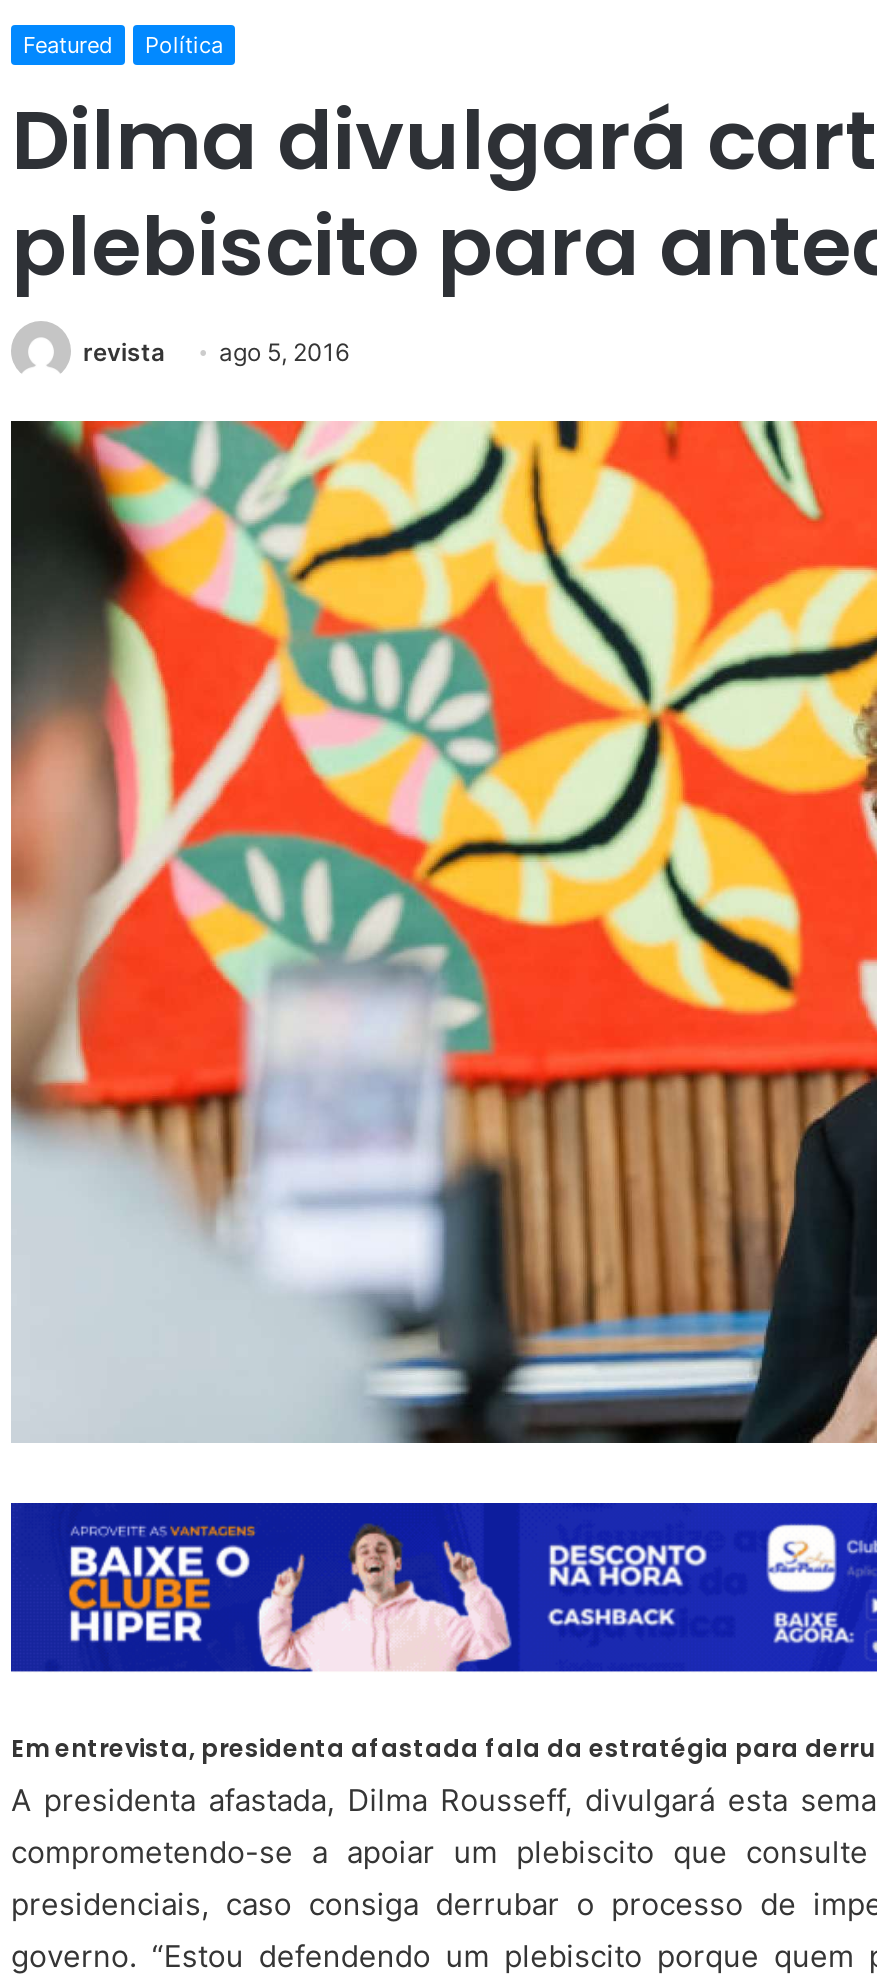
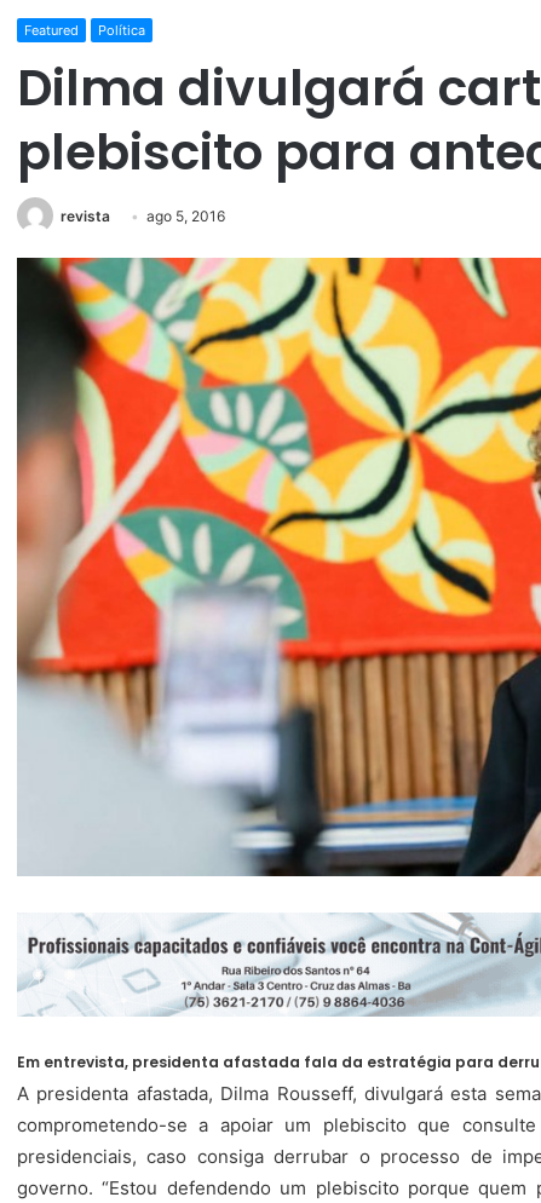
[9,1501,871,1673] [image] -> [17,913,537,1017] [image]

